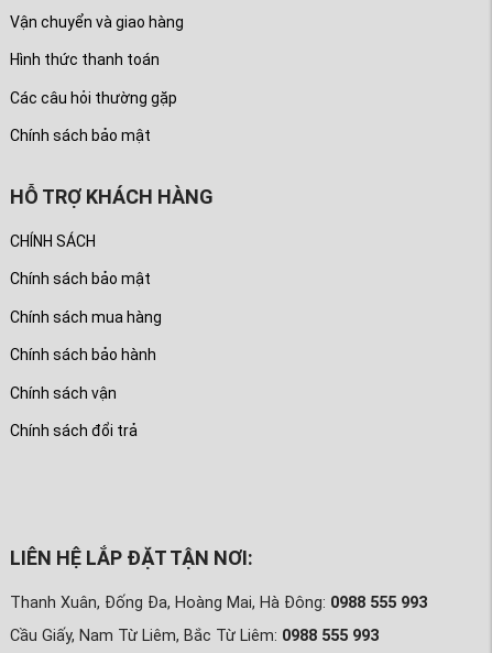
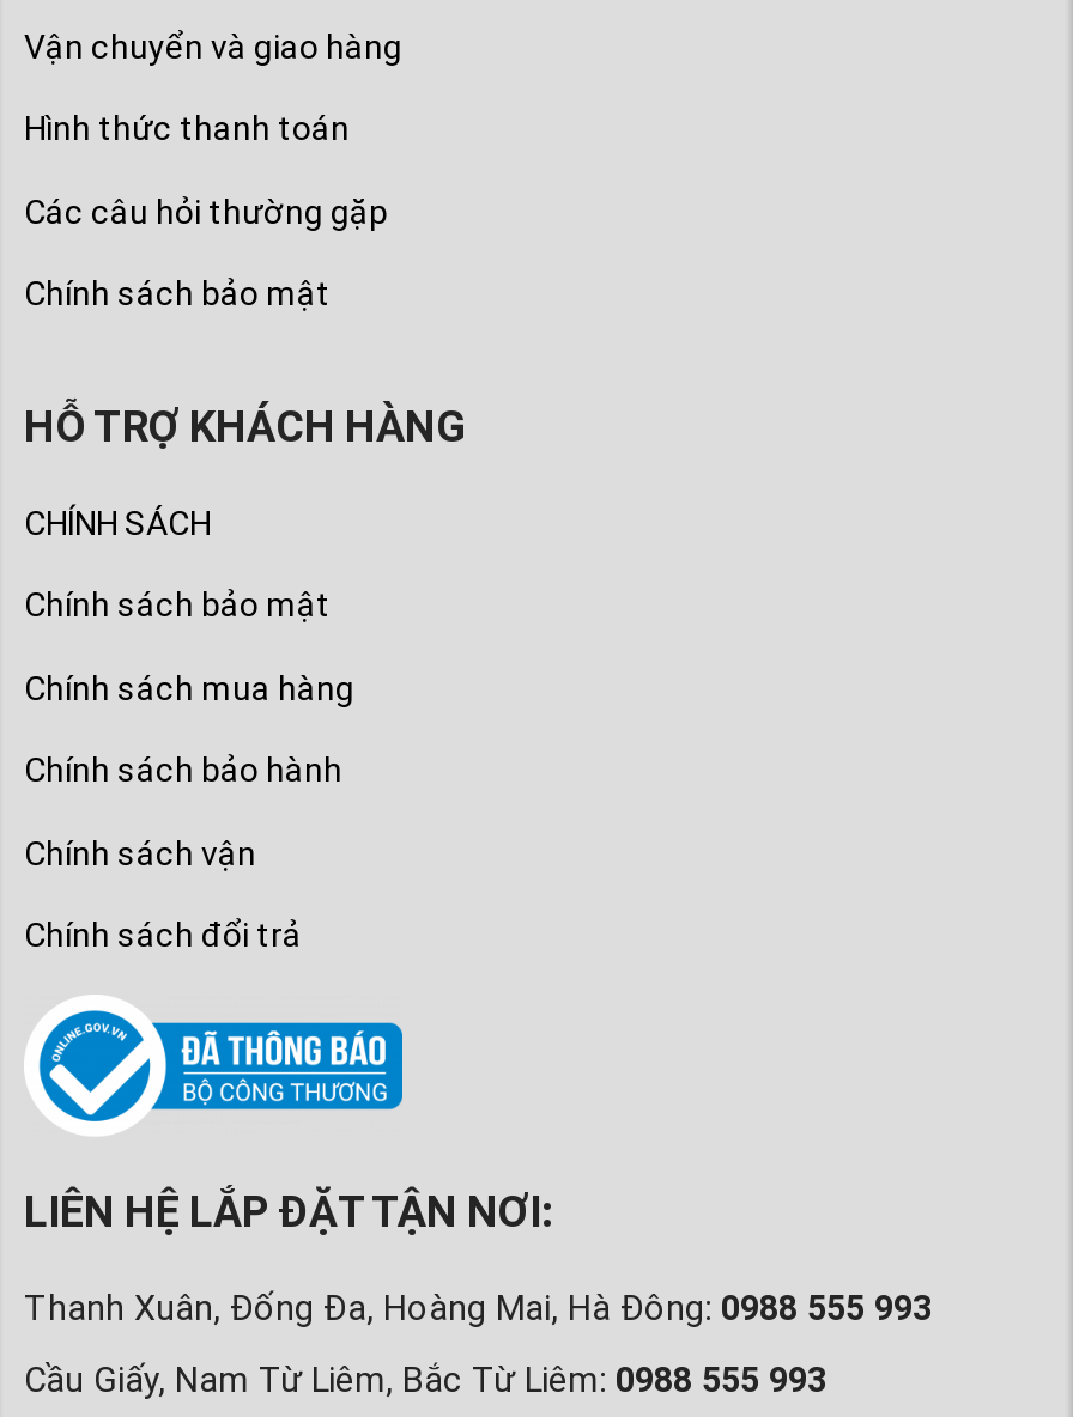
none -> [24,995,405,1136] [image]

